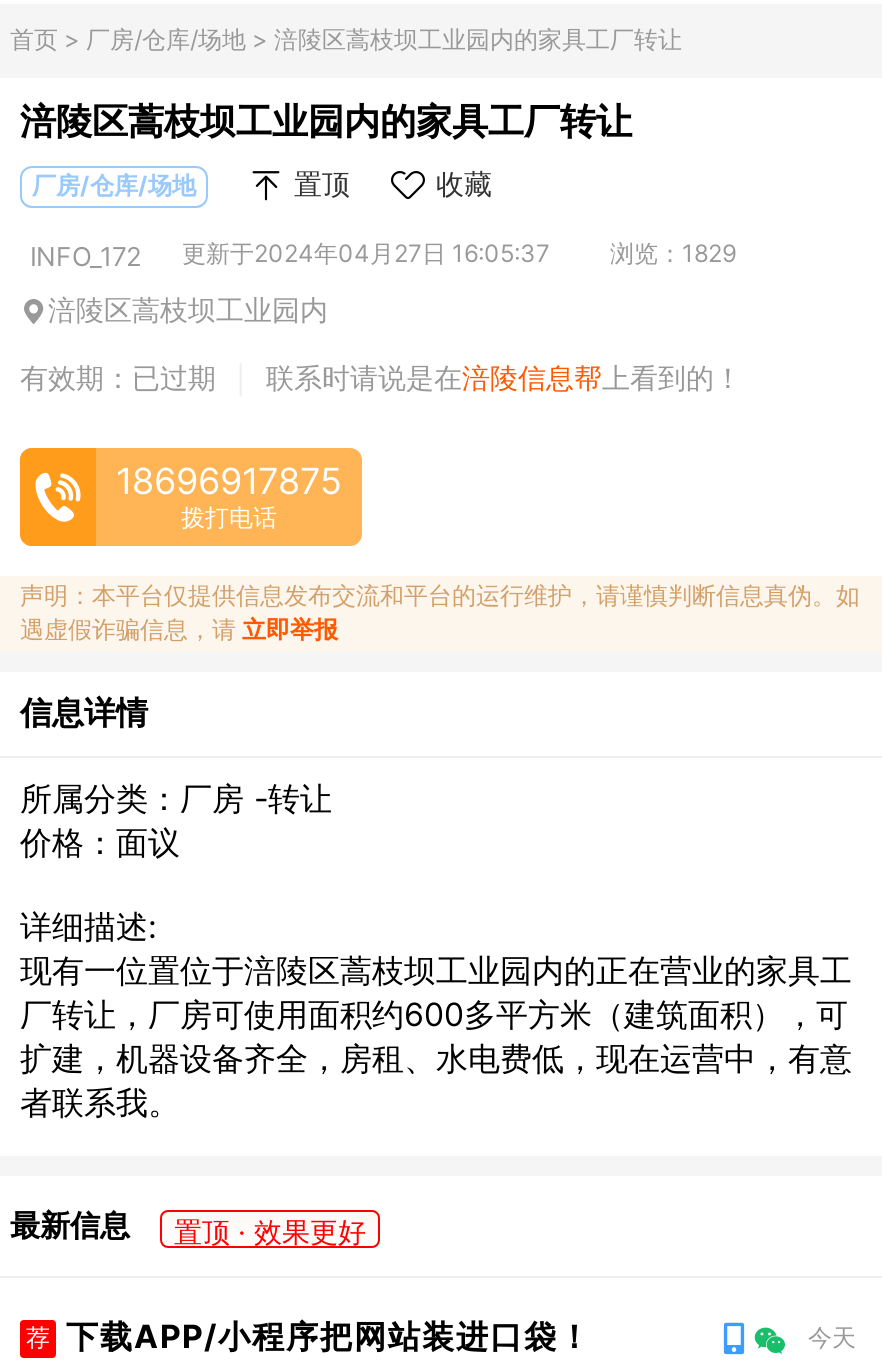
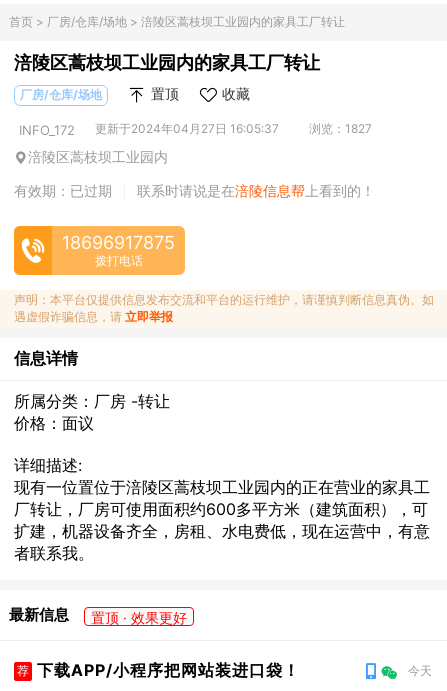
[30,238,736,271] INFO_172 更新于2024年04月27日 16:05:37 浏览：1829 -> [19,121,372,137] INFO_172 更新于2024年04月27日 16:05:37 浏览：1827

